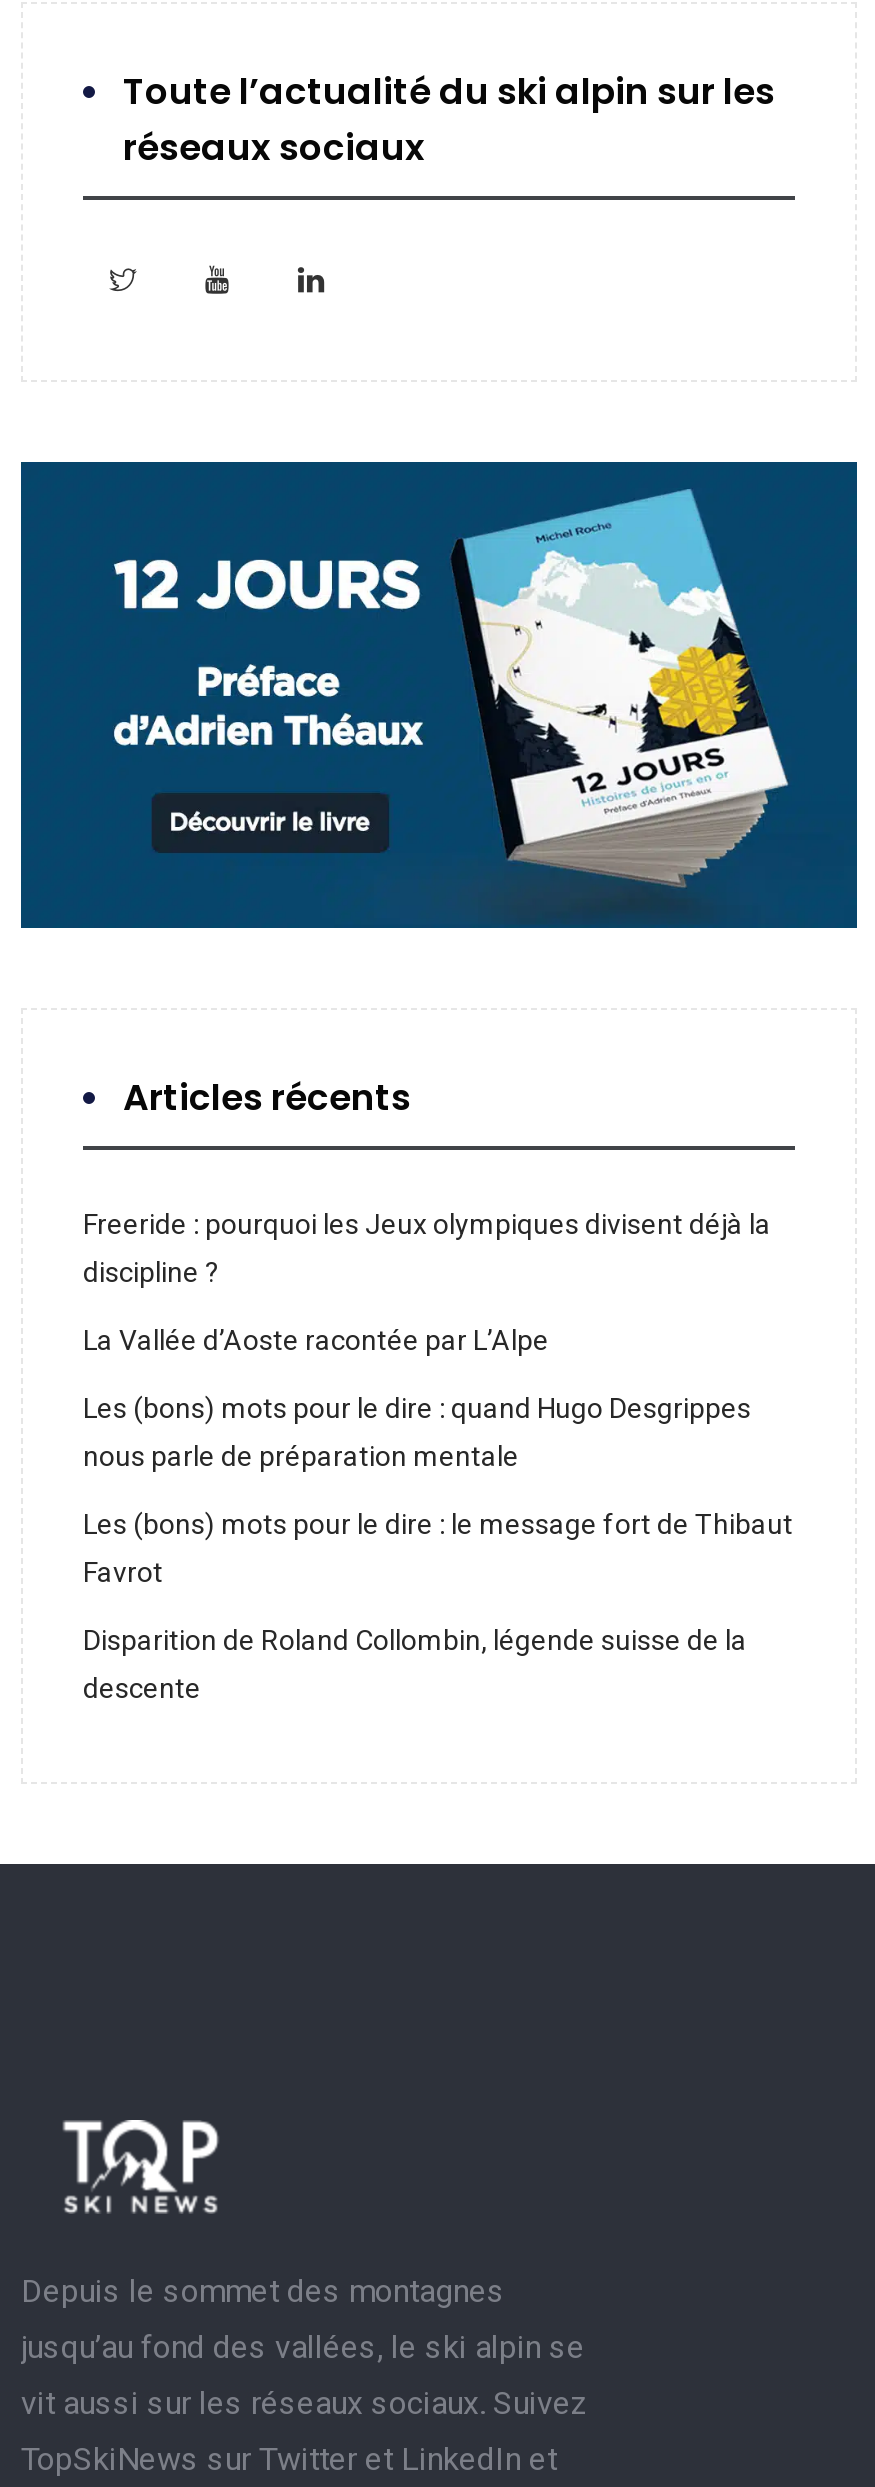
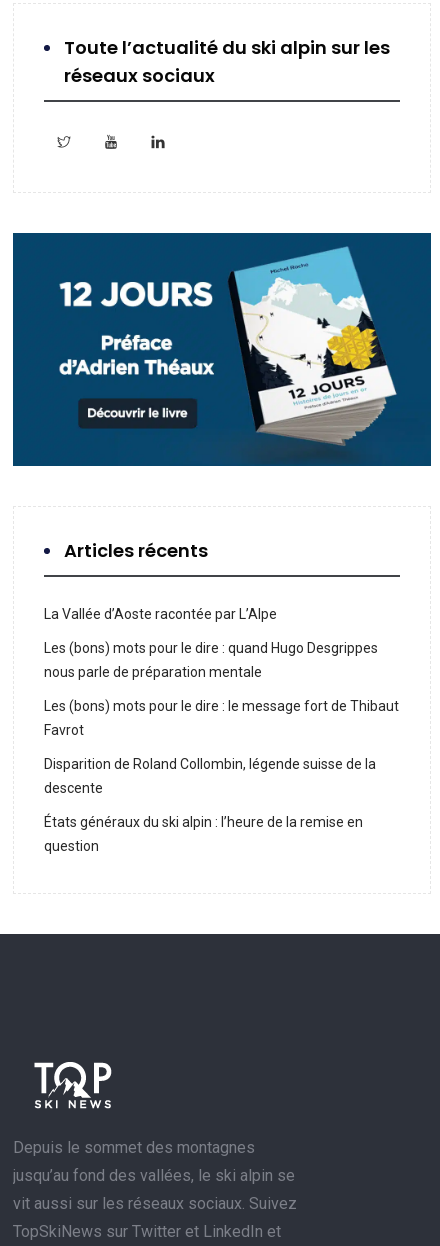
[83,1208,771,1288] Freeride : pourquoi les Jeux olympiques divisent déjà la | discipline ? -> none
moved [83,1324,793,1704] -> [44,606,399,796]: La Vallée d’Aoste racontée par L’Alpe | Les (bons) mots pour le dire : quand Hugo Desgrippes | nous parle de préparation mentale | Les (bons) mots pour le dire : le message fort de Thibaut | Favrot | Disparition de Roland Collombin, légende suisse de la | descente
none -> [44,814,363,854] États généraux du ski alpin : l’heure de la remise en | question

